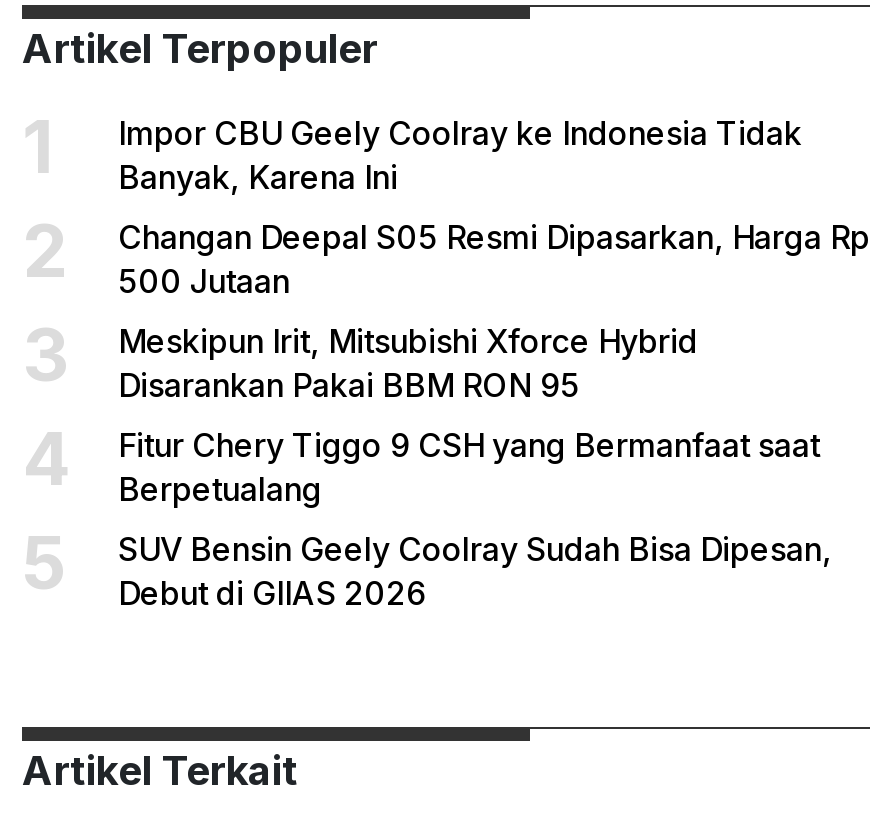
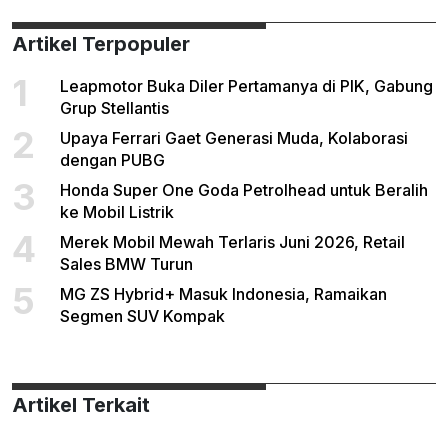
[118,114,802,198] Impor CBU Geely Coolray ke Indonesia Tidak | Banyak, Karena Ini -> [60,76,433,118] Leapmotor Buka Diler Pertamanya di PIK, Gabung | Grup Stellantis
[118,218,870,302] Changan Deepal S05 Resmi Dipasarkan, Harga Rp | 500 Jutaan -> [60,128,408,170] Upaya Ferrari Gaet Generasi Muda, Kolaborasi | dengan PUBG
[118,322,698,406] Meskipun Irit, Mitsubishi Xforce Hybrid | Disarankan Pakai BBM RON 95 -> [60,180,428,222] Honda Super One Goda Petrolhead untuk Beralih | ke Mobil Listrik
[118,426,820,510] Fitur Chery Tiggo 9 CSH yang Bermanfaat saat | Berpetualang -> [60,232,405,274] Merek Mobil Mewah Terlaris Juni 2026, Retail | Sales BMW Turun
[118,530,832,614] SUV Bensin Geely Coolray Sudah Bisa Dipesan, | Debut di GIIAS 2026 -> [60,284,387,326] MG ZS Hybrid+ Masuk Indonesia, Ramaikan | Segmen SUV Kompak

